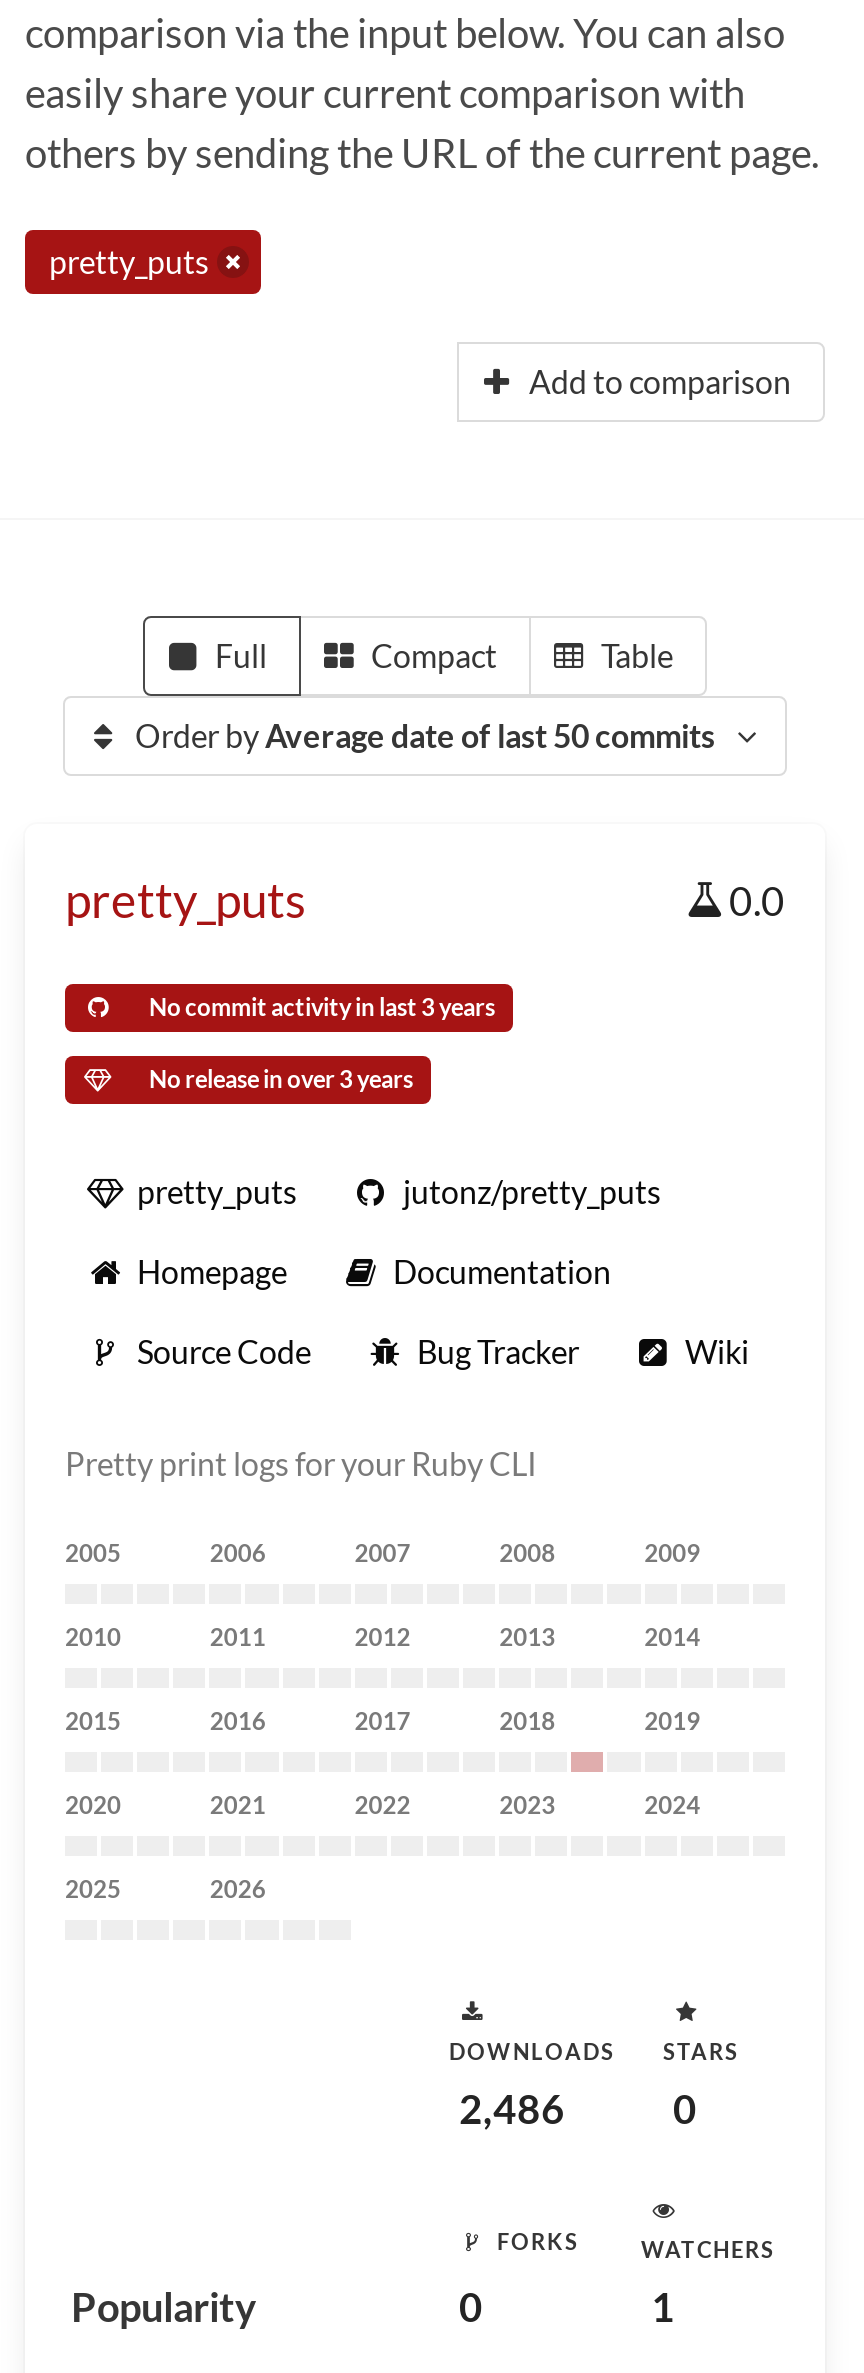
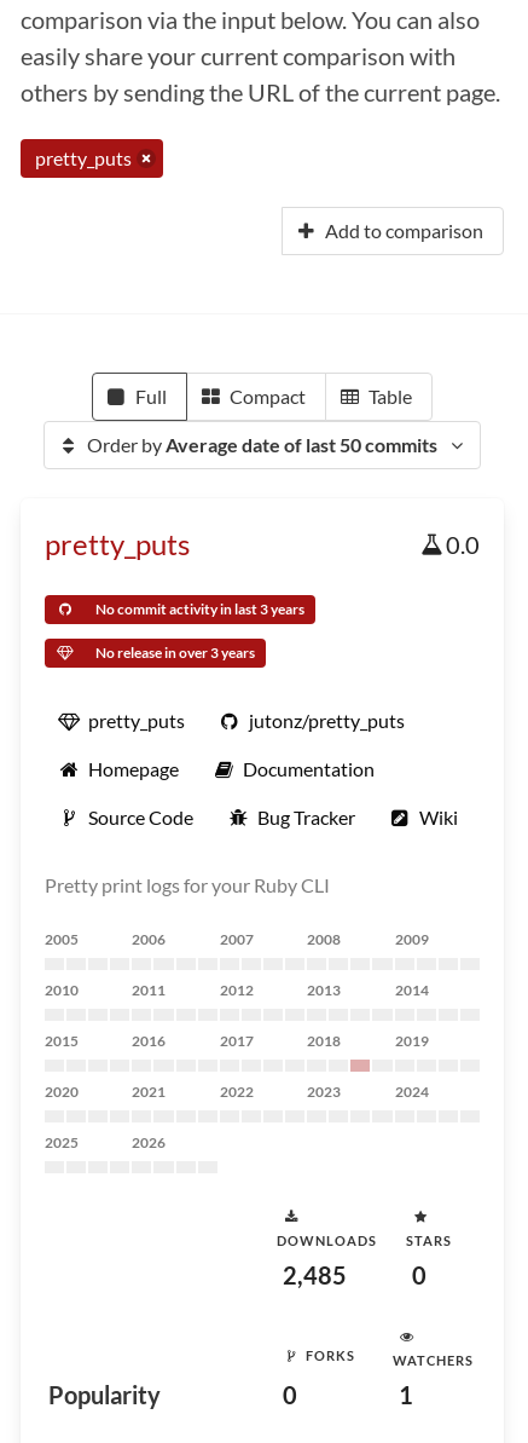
[459,2084,565,2132] 2,486 -> [283,1260,347,1289] 2,485

